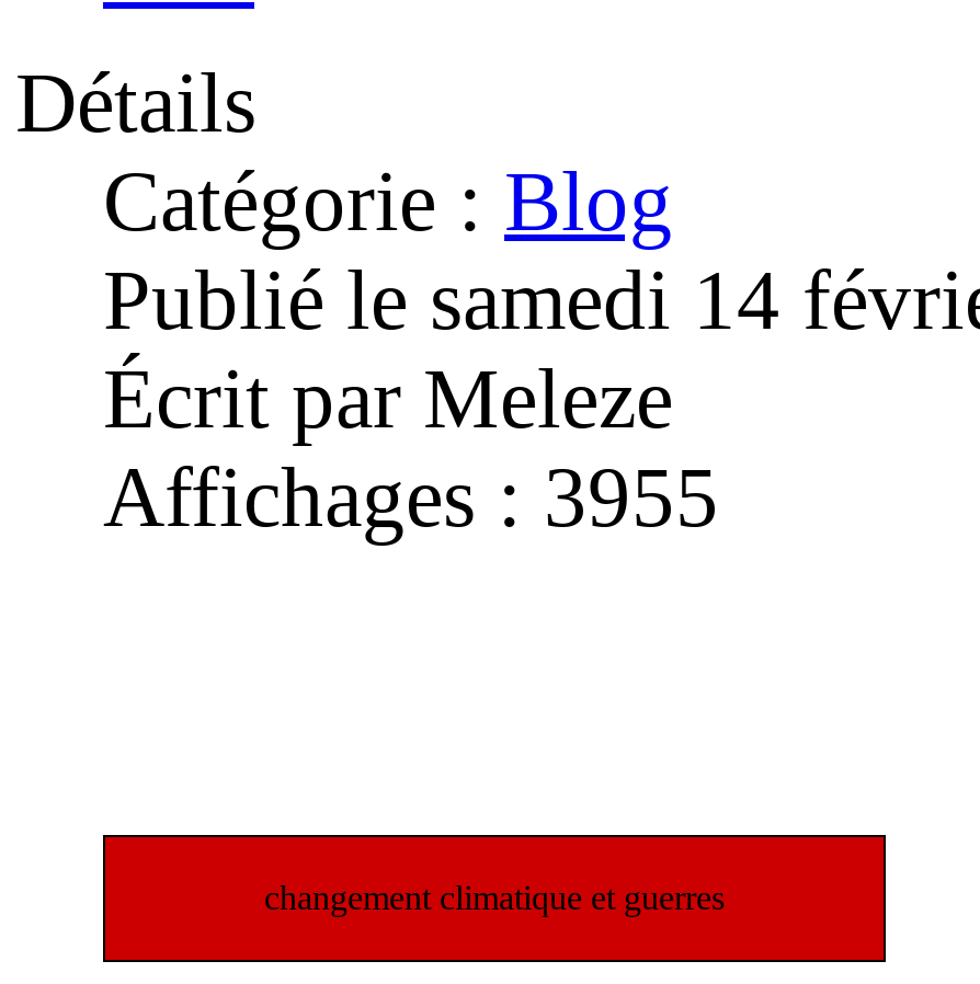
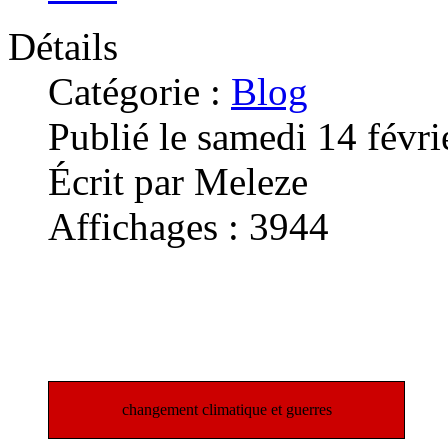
[103,450,719,544] Affichages : 3955 -> [48,205,329,248] Affichages : 3944

